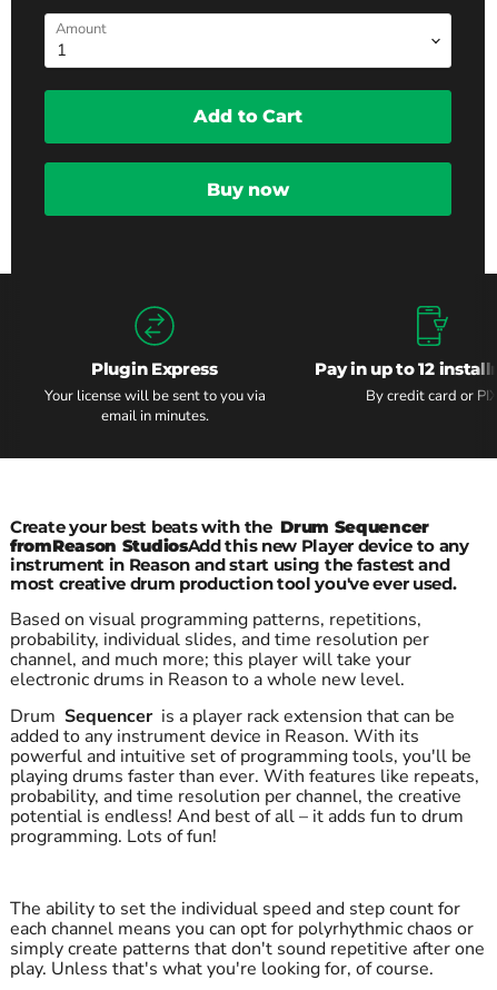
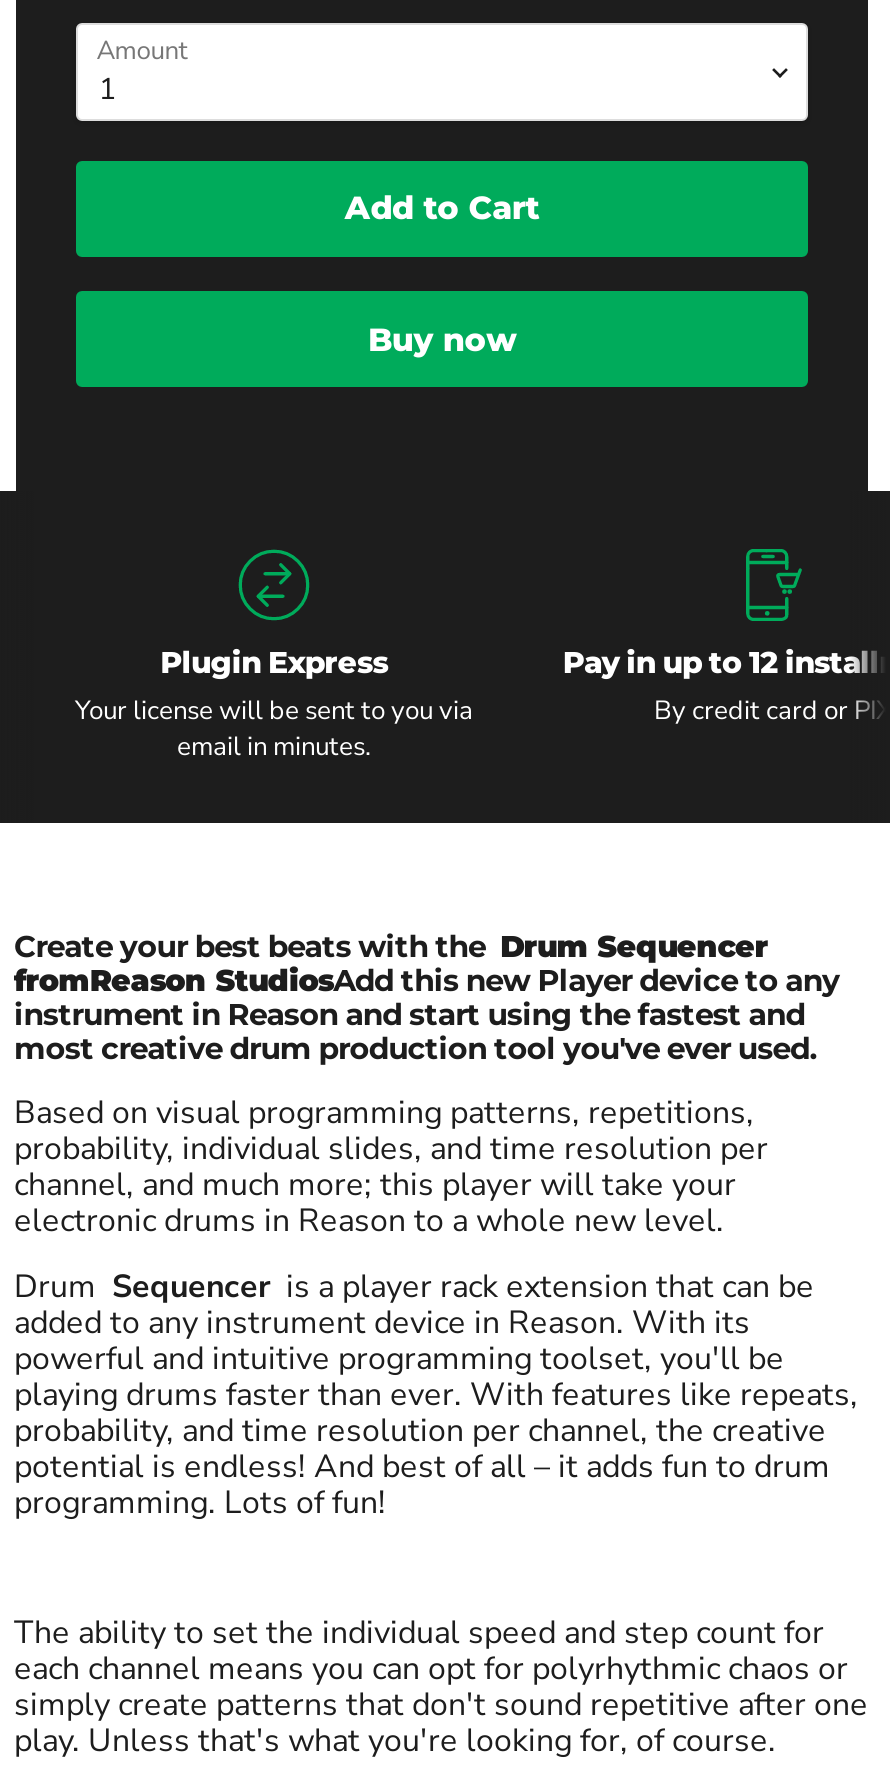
[10,745,471,769] powerful and intuitive set of programming tools, you'll be -> [14,1338,784,1382] powerful and intuitive programming toolset, you'll be

